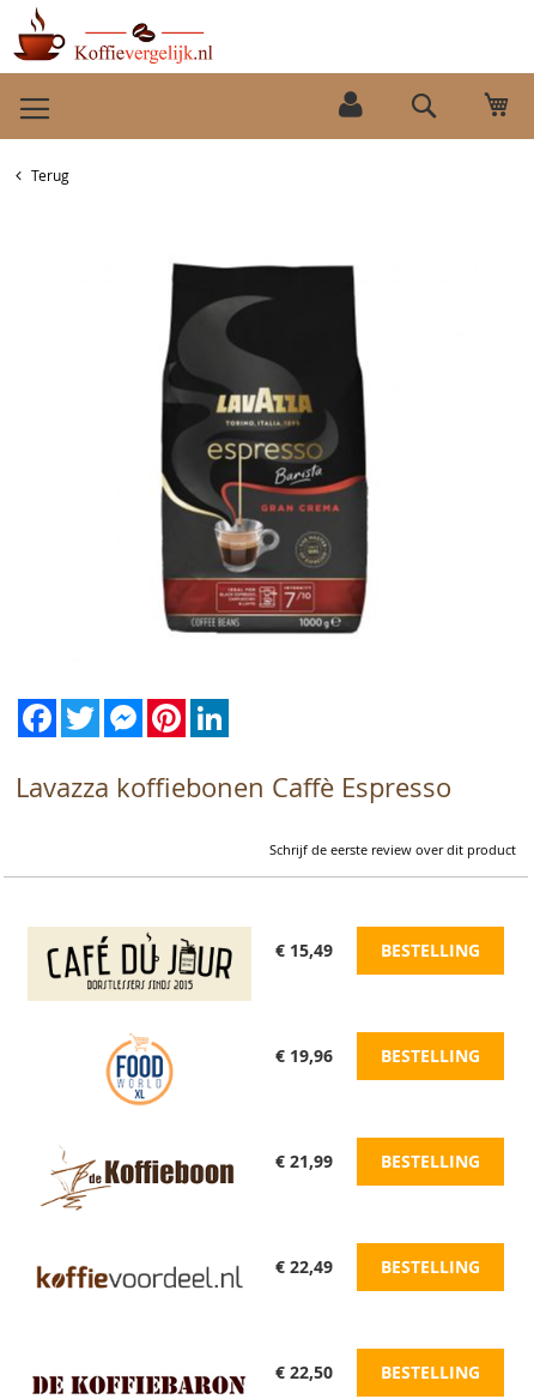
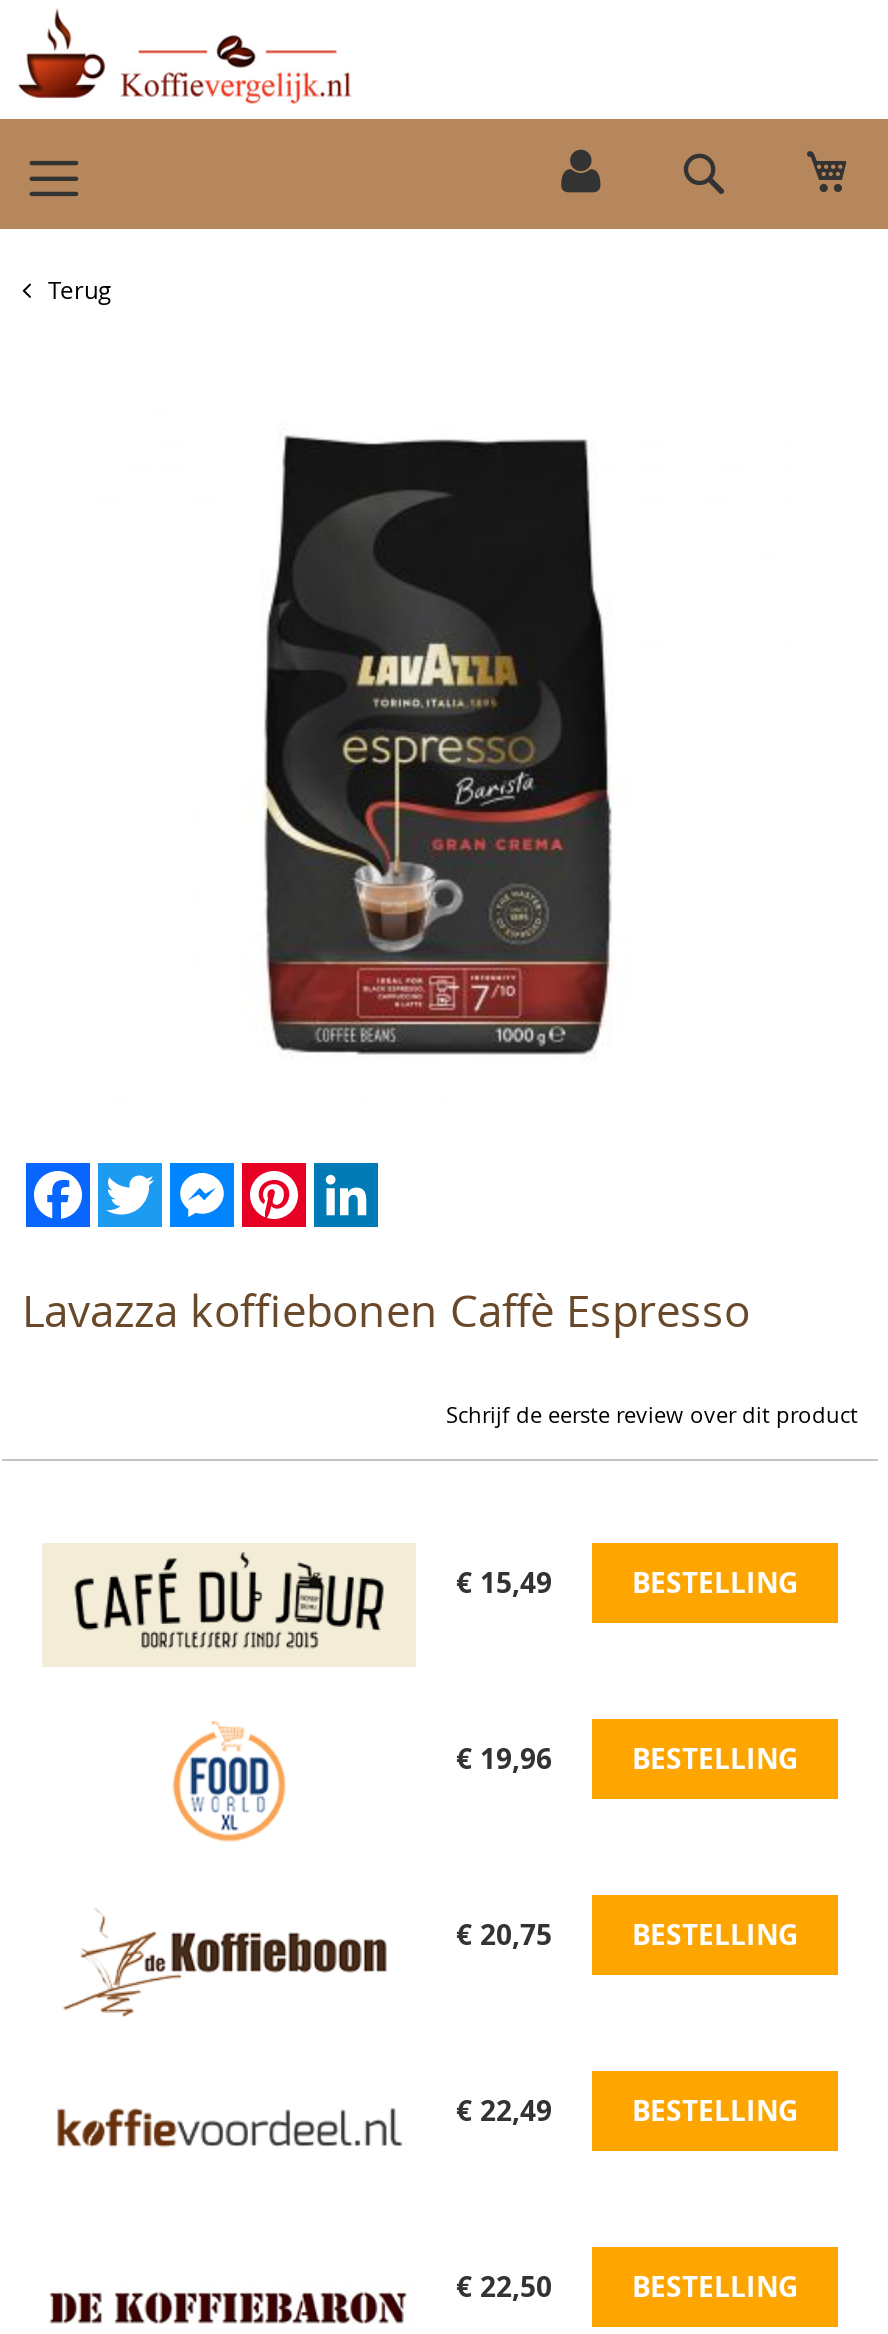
[275,1149,333,1172] € 21,99 -> [456,1914,552,1952] € 20,75

